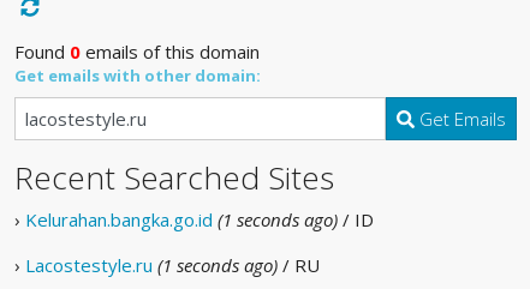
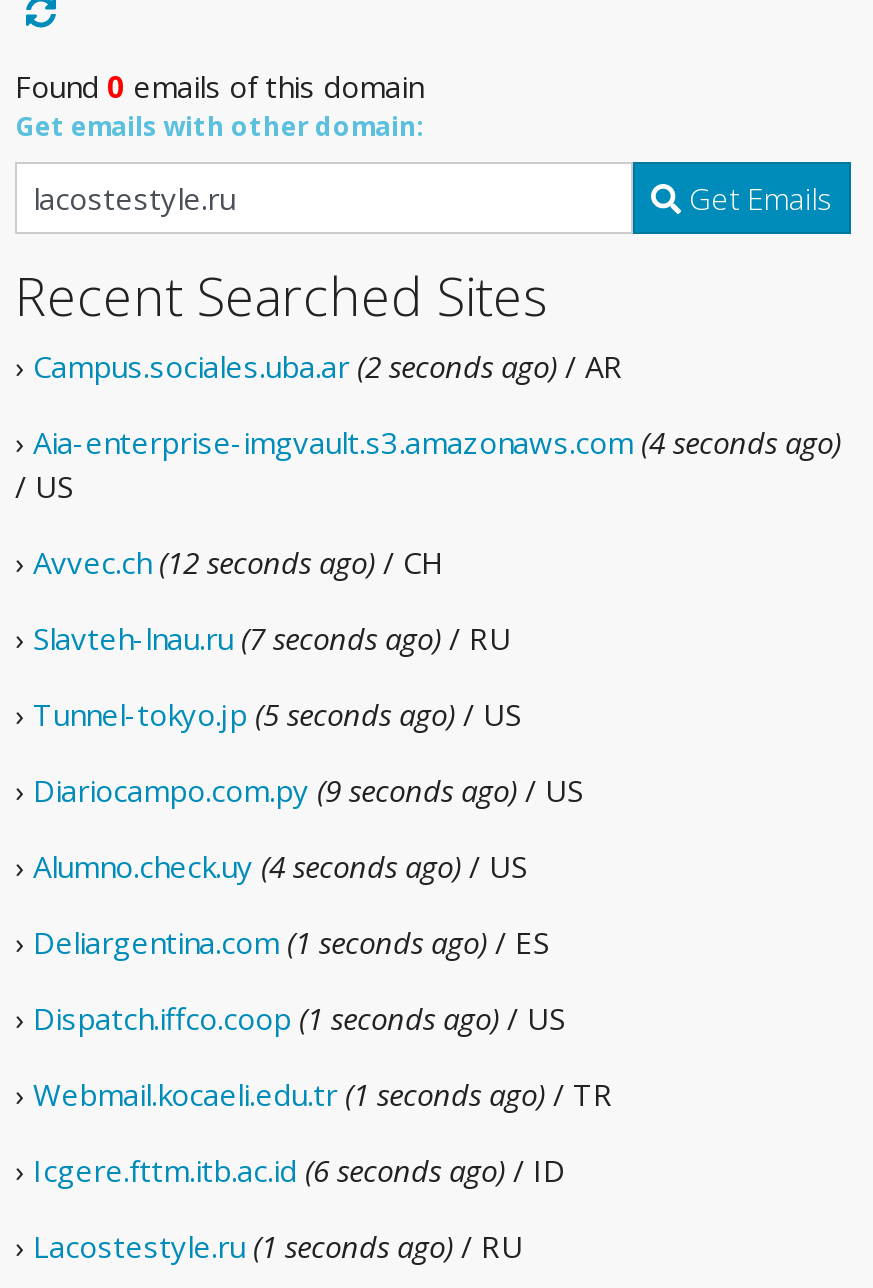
[14,208,374,232] › Kelurahan.bangka.go.id (1 seconds ago) / ID -> [15,347,841,1191] › Campus.sociales.uba.ar (2 seconds ago) / AR | › Aia-enterprise-imgvault.s3.amazonaws.com (4 seconds ago) | / US | › Avvec.ch (12 seconds ago) / CH | › Slavteh-lnau.ru (7 seconds ago) / RU | › Tunnel-tokyo.jp (5 seconds ago) / US | › Diariocampo.com.py (9 seconds ago) / US | › Alumno.check.uy (4 seconds ago) / US | › Deliargentina.com (1 seconds ago) / ES | › Dispatch.iffco.coop (1 seconds ago) / US | › Webmail.kocaeli.edu.tr (1 seconds ago) / TR | › Icgere.fttm.itb.ac.id (6 seconds ago) / ID

